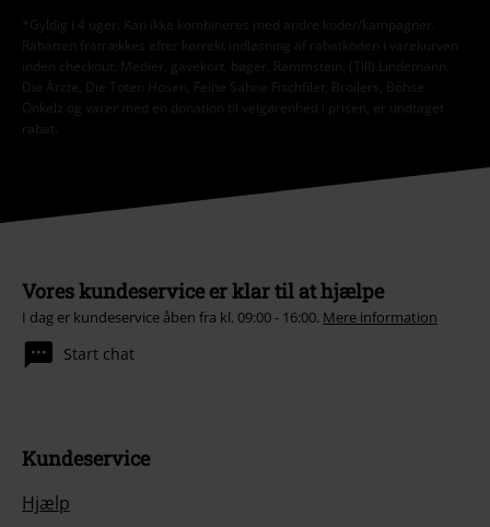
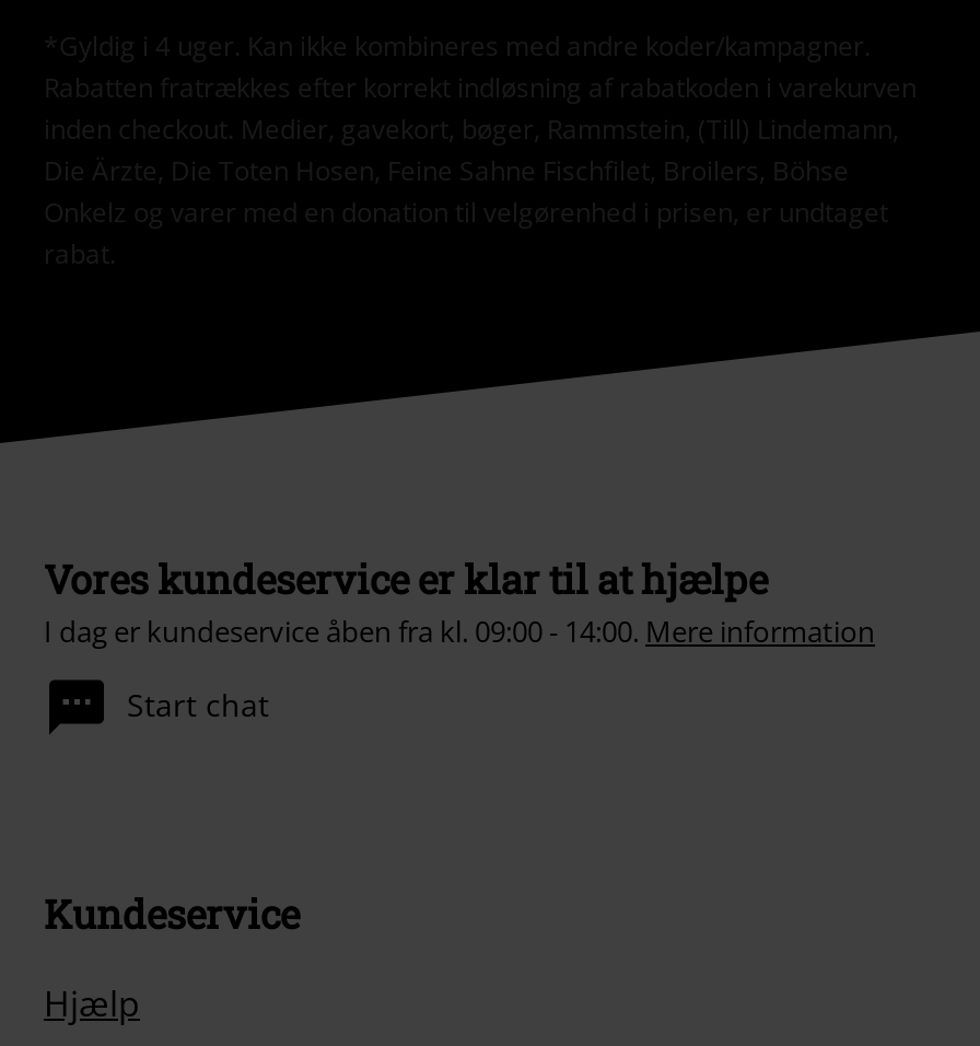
[22,307,437,327] I dag er kundeservice åben fra kl. 09:00 - 16:00. Mere information -> [44,612,875,651] I dag er kundeservice åben fra kl. 09:00 - 14:00. Mere information

